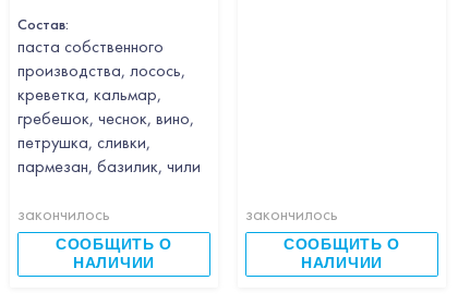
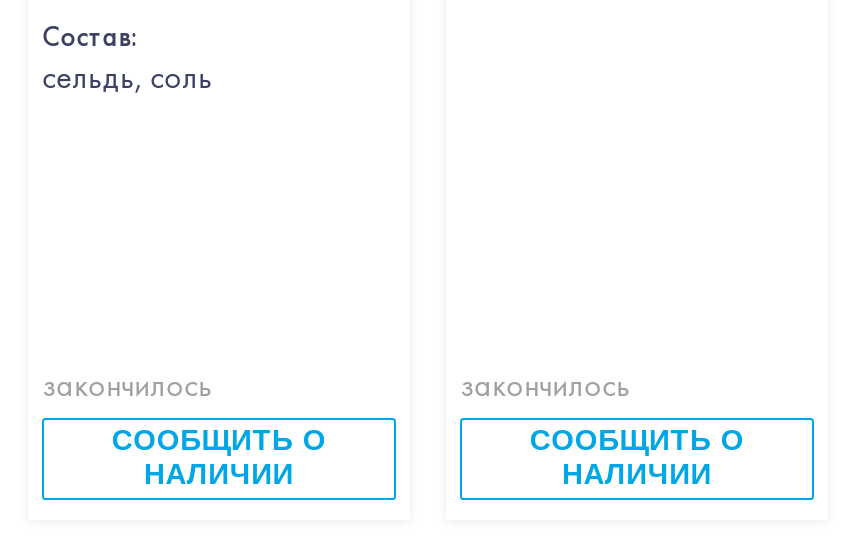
[18,35,201,177] паста собственного | производства, лосось, | креветка, кальмар, | гребешок, чеснок, вино, | петрушка, сливки, | пармезан, базилик, чили -> [42,55,212,97] cельдь, соль

